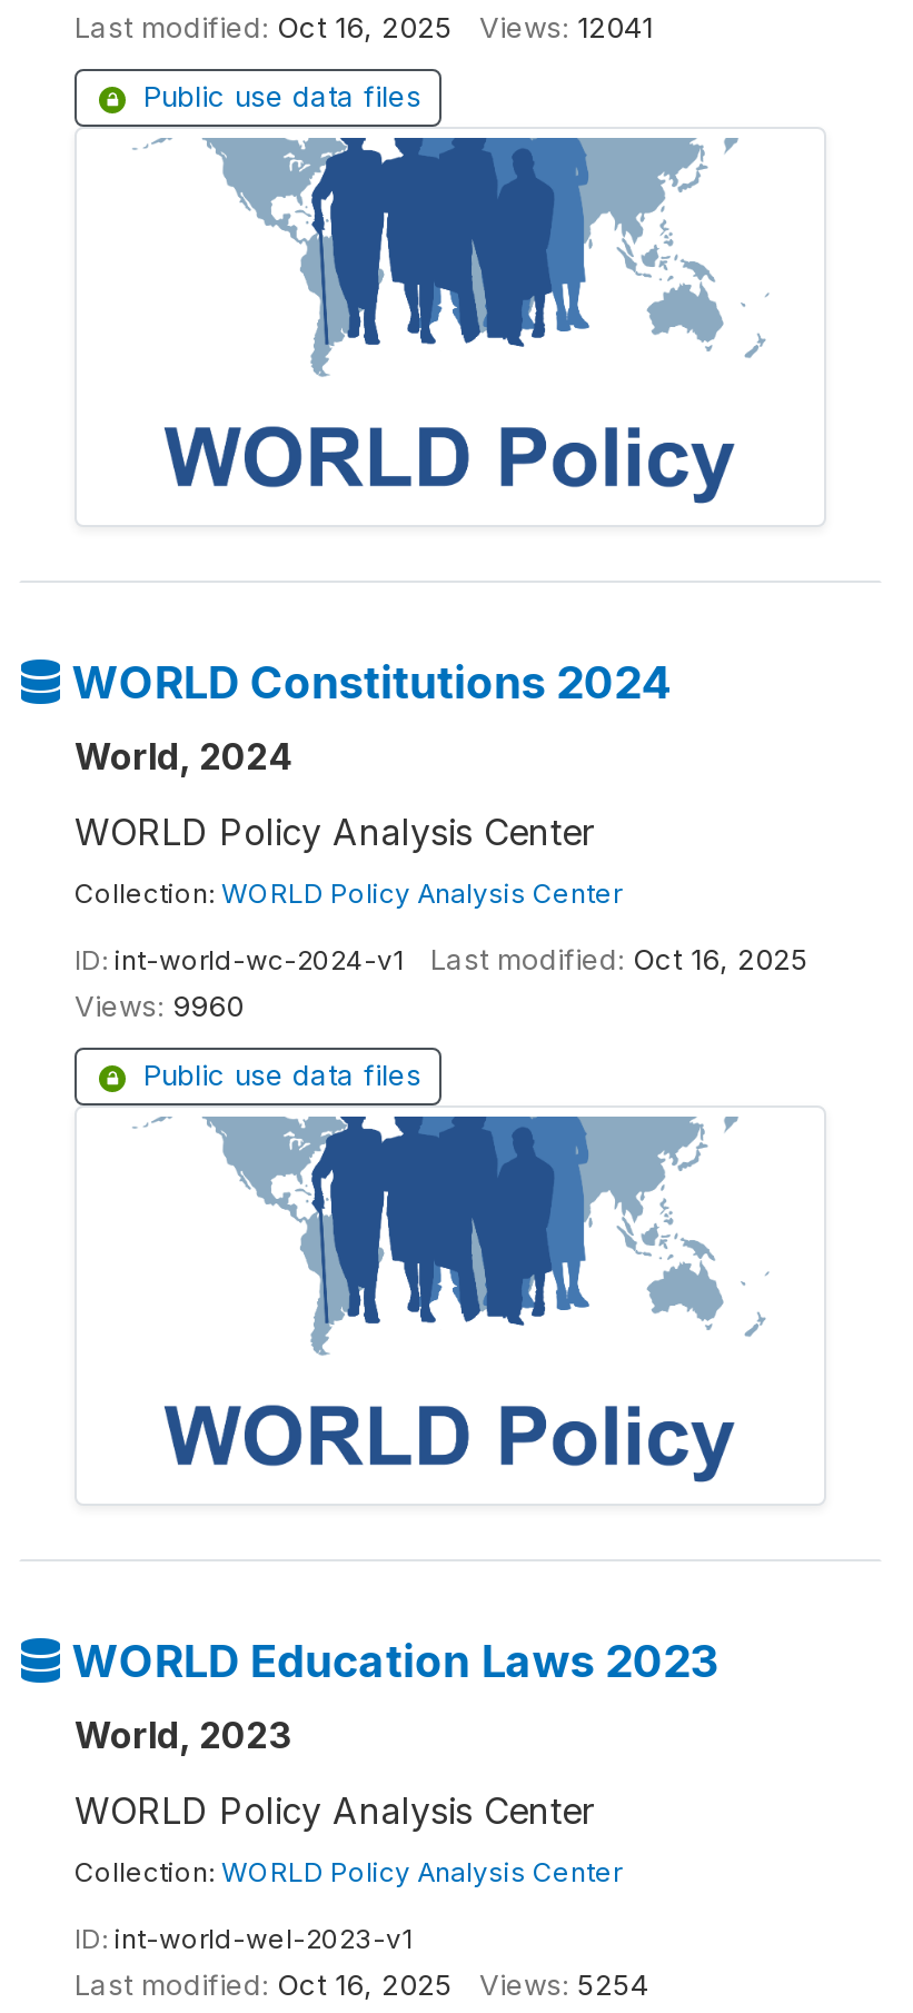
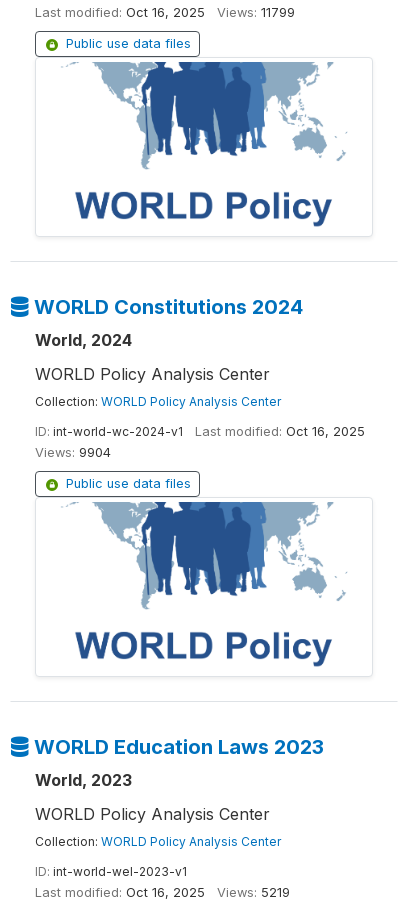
[75,11,653,44] Last modified: Oct 16, 2025 Views: 12041 -> [35,5,295,20] Last modified: Oct 16, 2025 Views: 11799
[75,990,244,1023] Views: 9960 -> [35,445,111,460] Views: 9904
[75,1969,648,2002] Last modified: Oct 16, 2025 Views: 5254 -> [35,885,290,900] Last modified: Oct 16, 2025 Views: 5219

